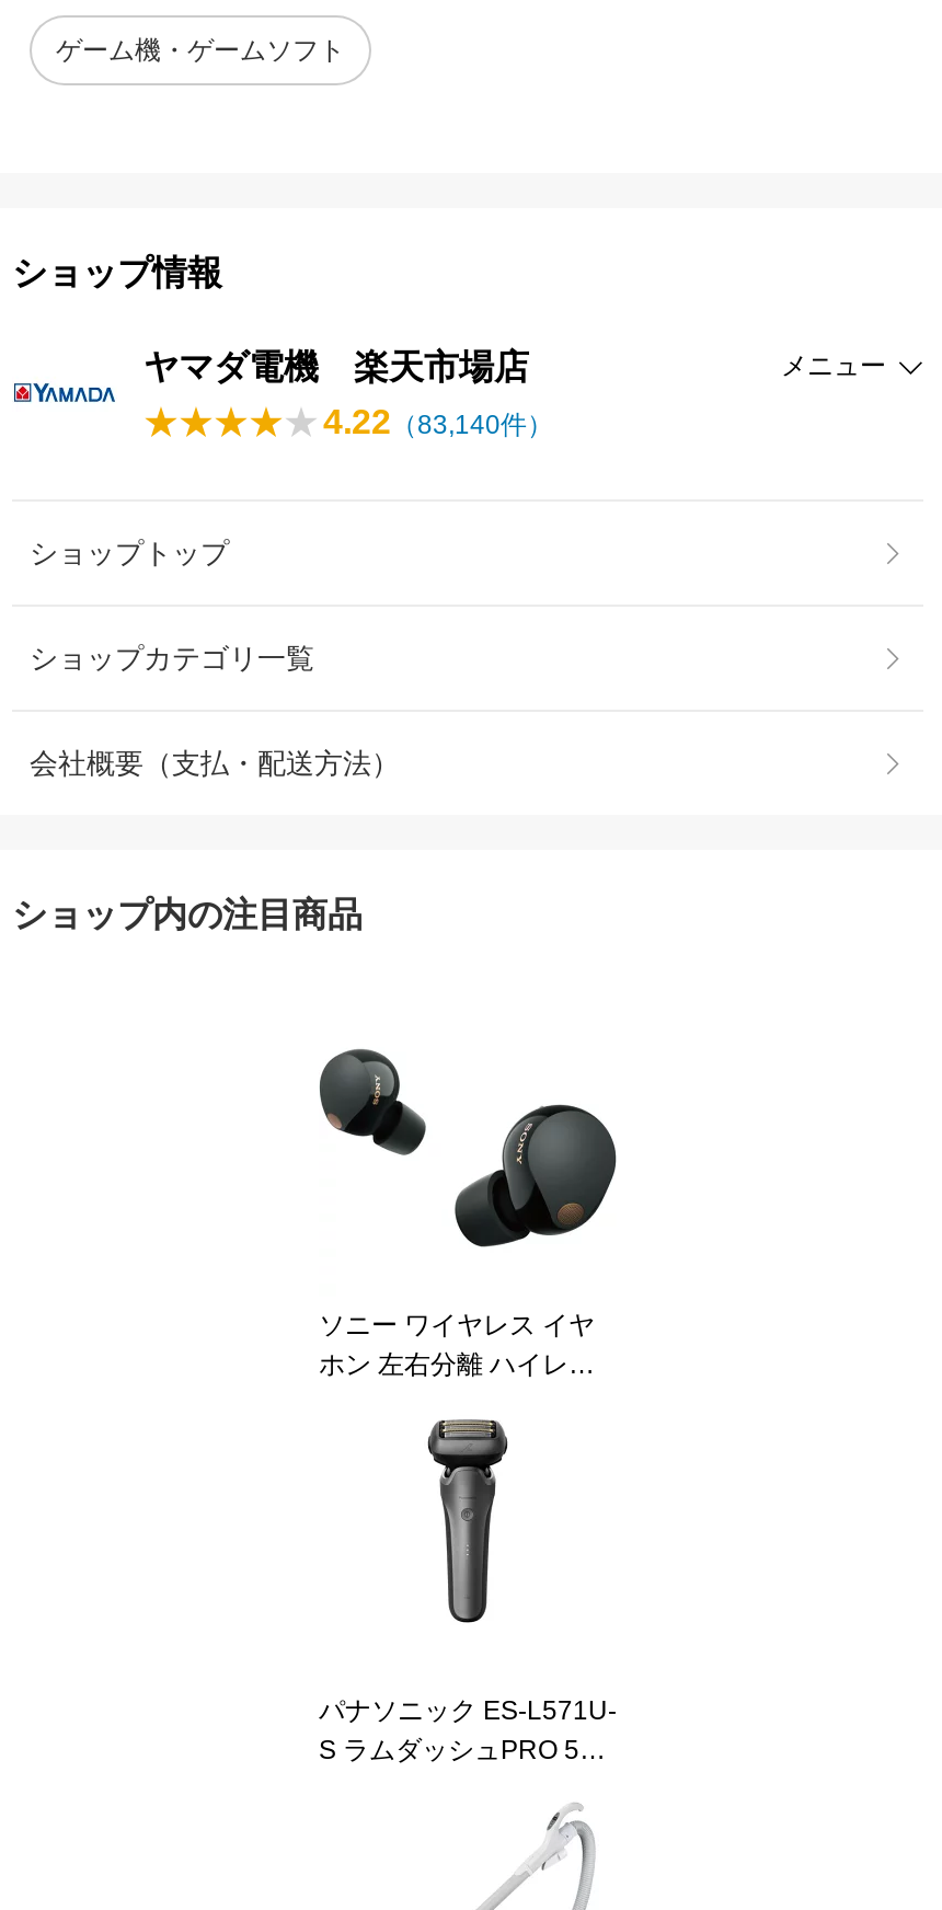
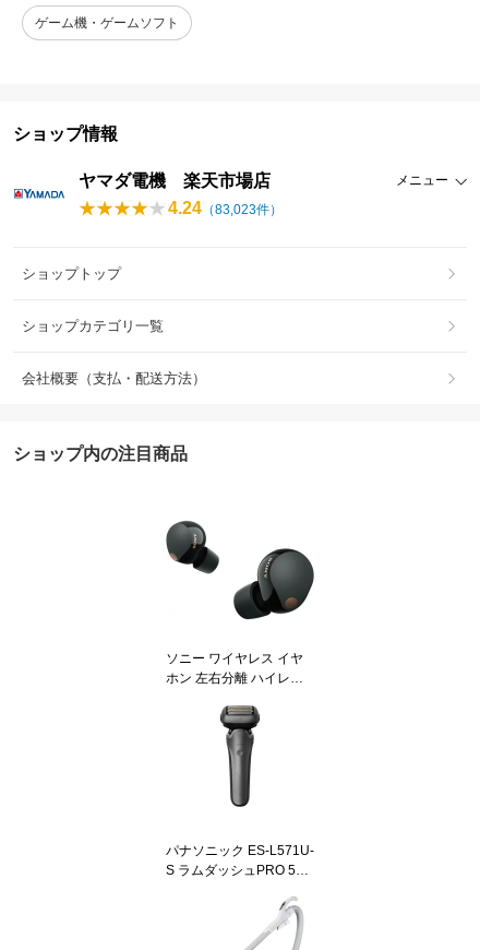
[323,403,553,440] 4.22（83,140件） -> [168,199,283,217] 4.24（83,023件）

